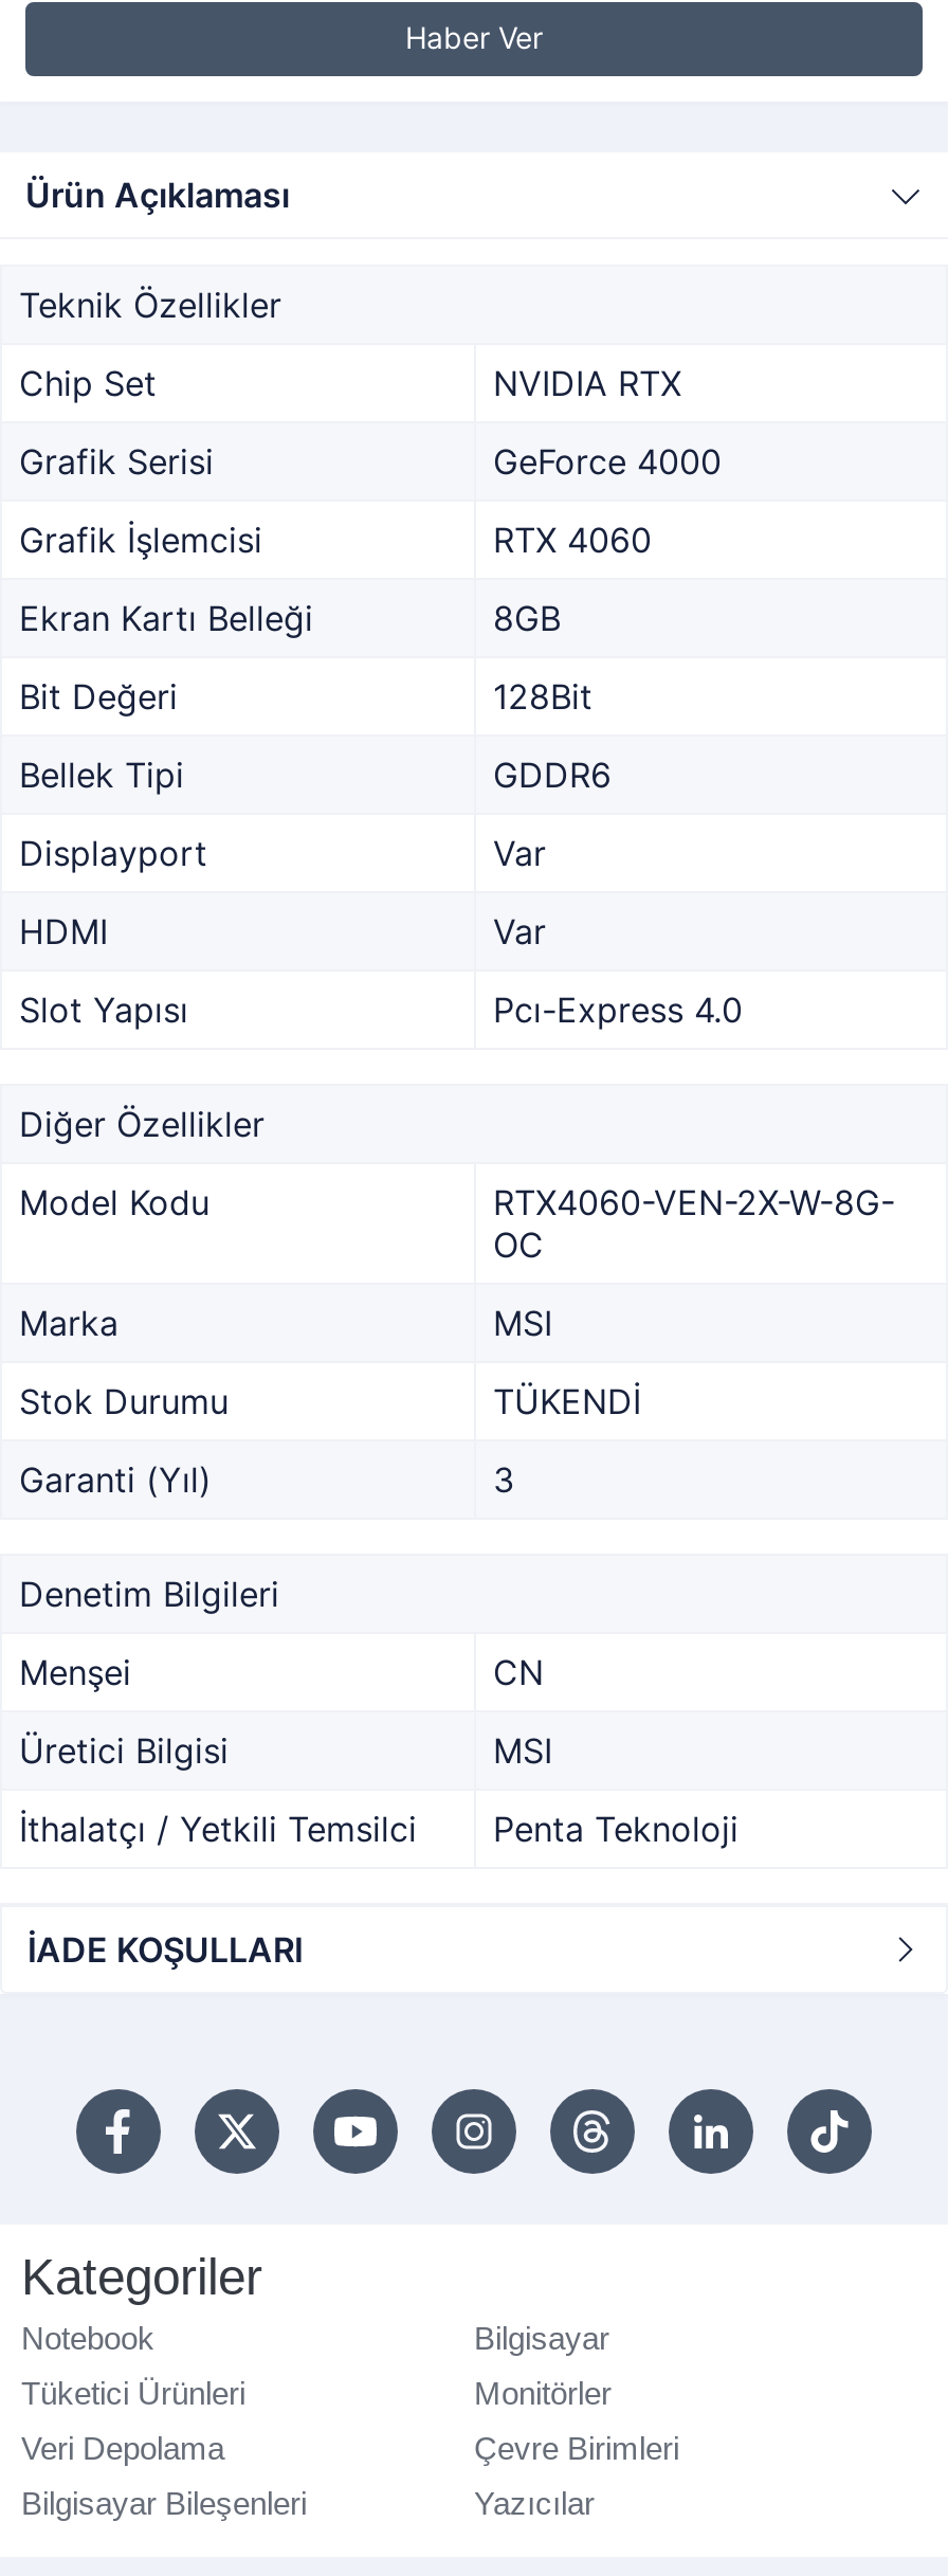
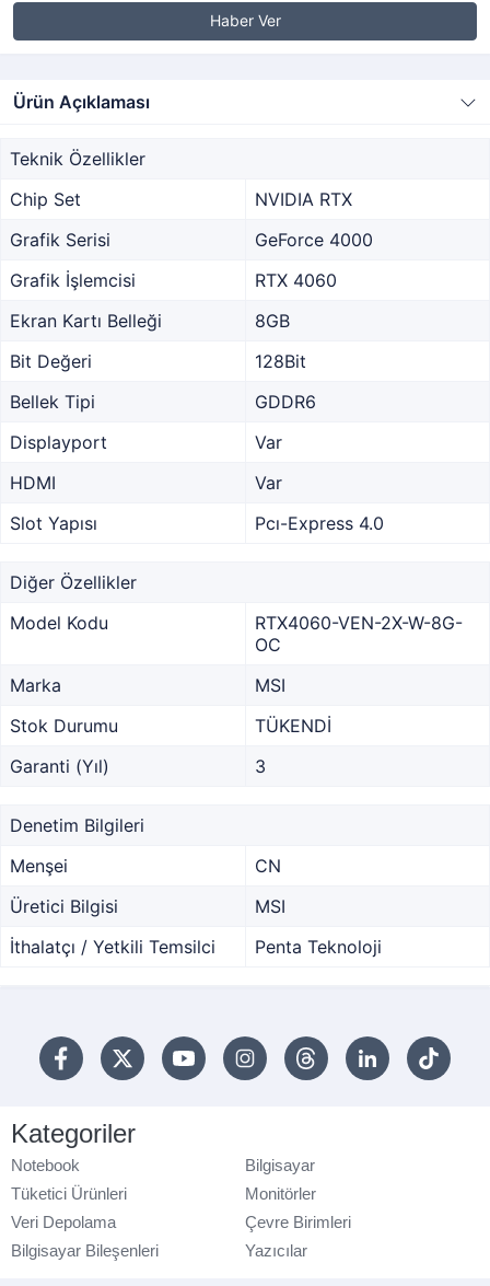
[28,1928,303,1971] İADE KOŞULLARI -> none

